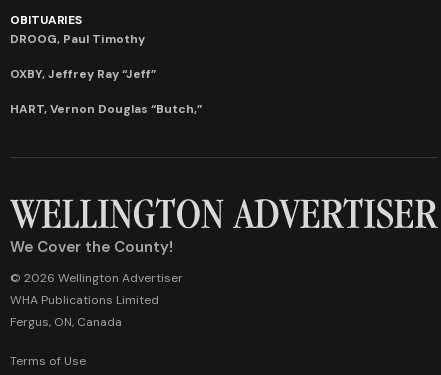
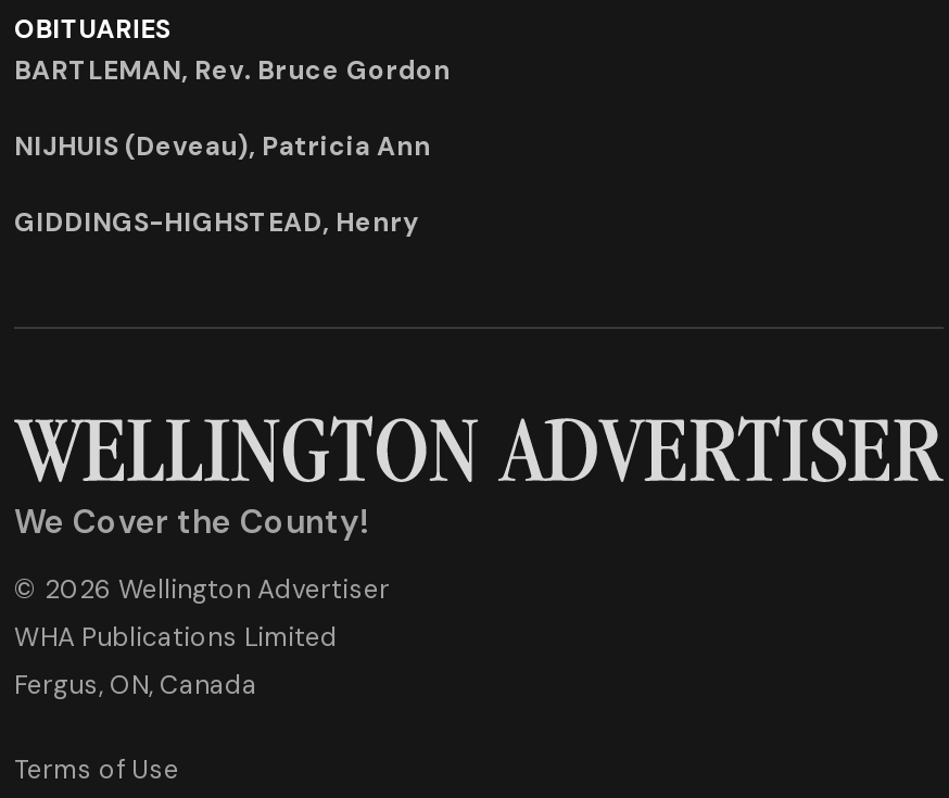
[10,31,145,47] DROOG, Paul Timothy -> [14,53,451,87] BARTLEMAN, Rev. Bruce Gordon
[10,66,156,82] OXBY, Jeffrey Ray “Jeff” -> [14,129,431,163] NIJHUIS (Deveau), Patricia Ann
[10,101,202,117] HART, Vernon Douglas “Butch,” -> [14,205,418,239] GIDDINGS-HIGHSTEAD, Henry

